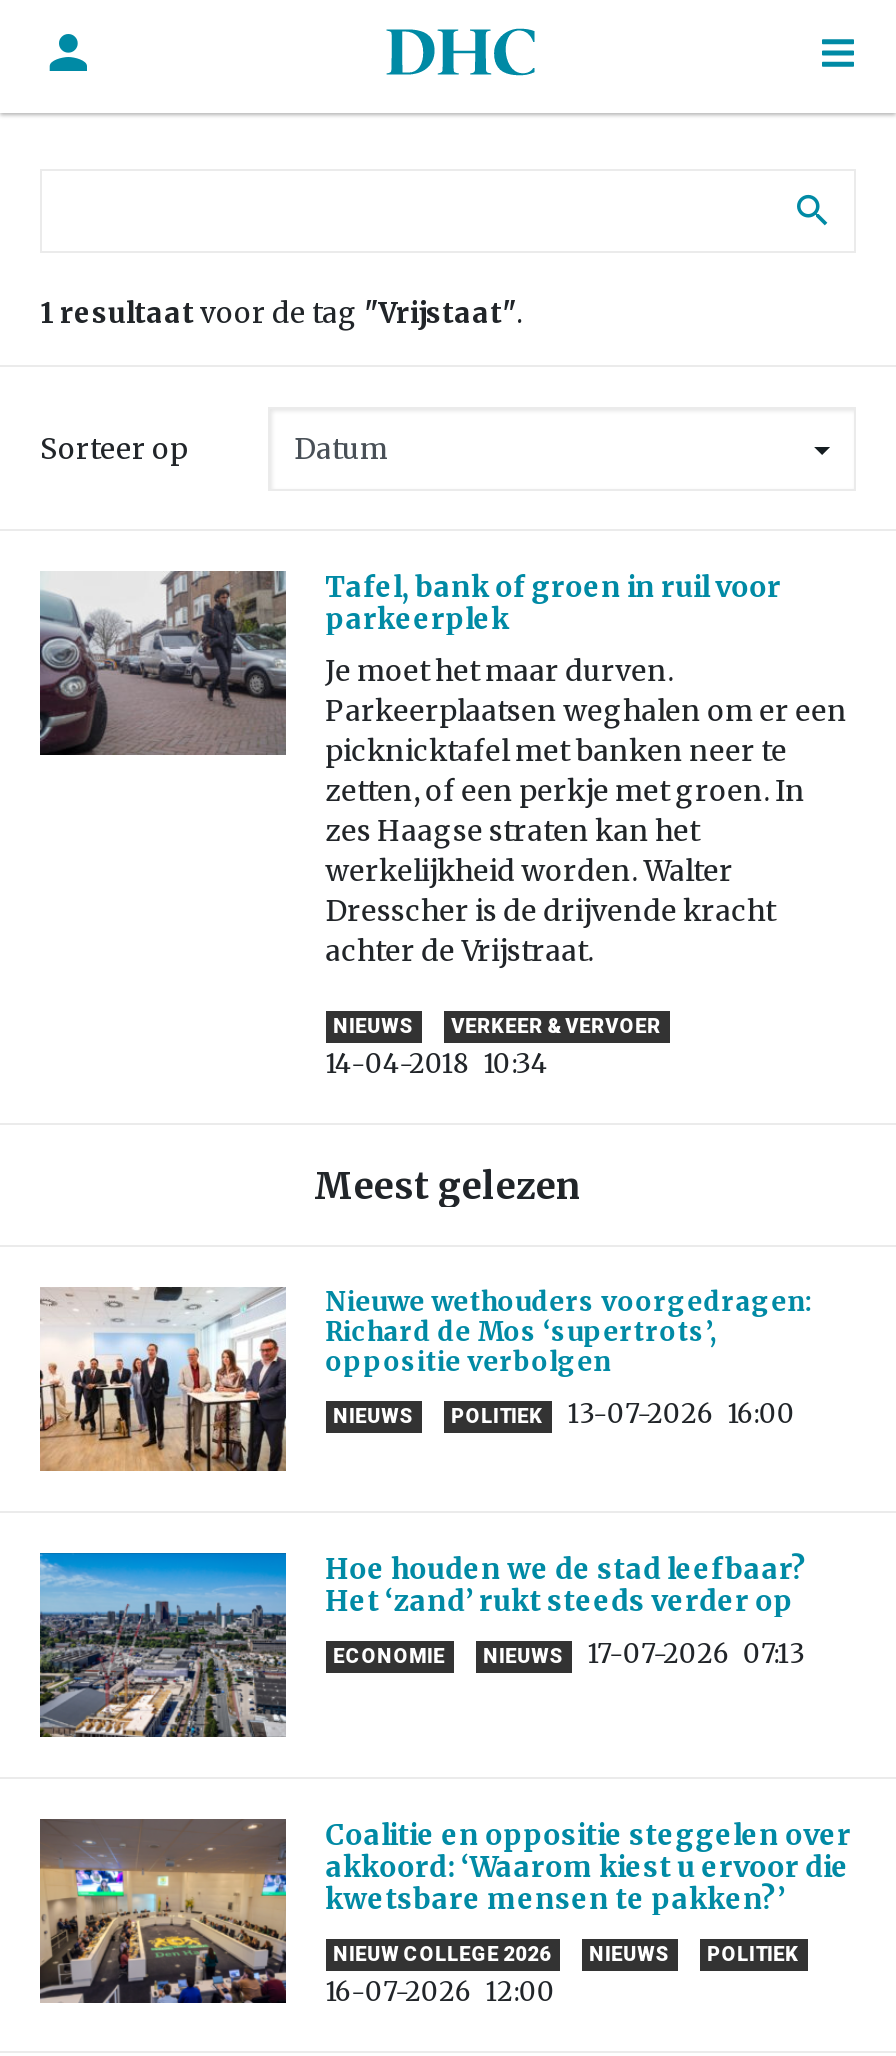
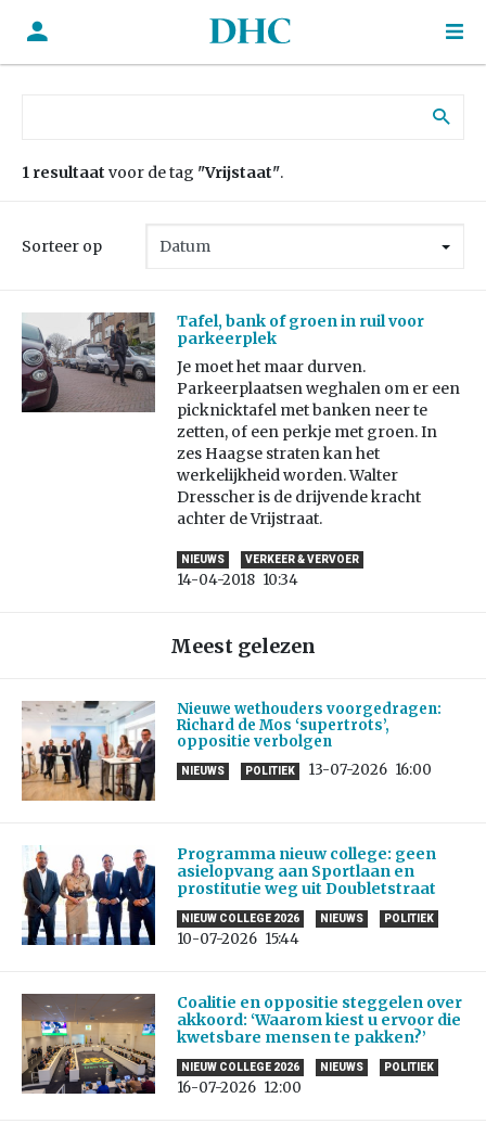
[38,1551,807,1739] [image] | Hoe houden we de stad leefbaar? | Het ‘zand’ rukt steeds verder op -> [22,844,436,949] [image] | Programma nieuw college: geen | asielopvang aan Sportlaan en | prostitutie weg uit Doubletstraat
[333,1646,445,1668] ECONOMIE -> [181,913,299,925] NIEUW COLLEGE 2026
[587,1638,805,1672] 17-07-2026 07:13 -> [177,913,434,949] POLITIEK | 10-07-2026 15:44

